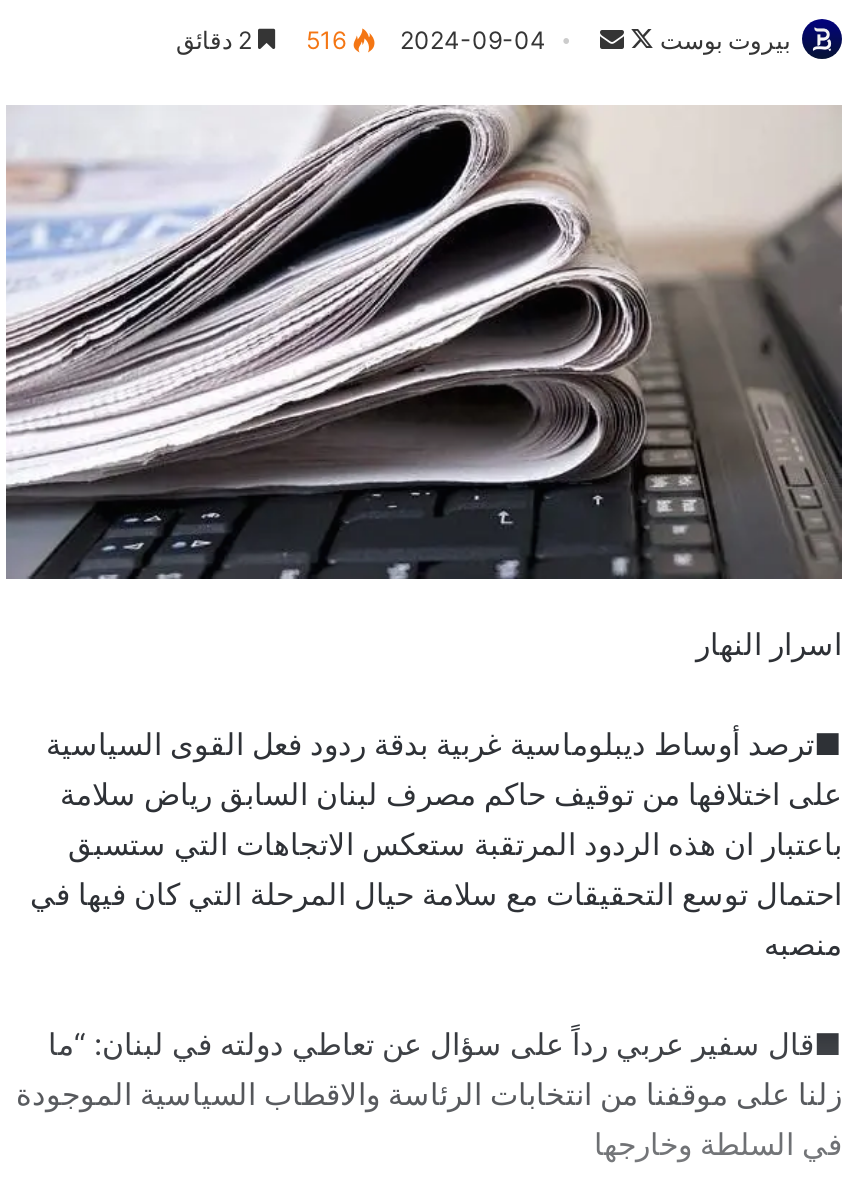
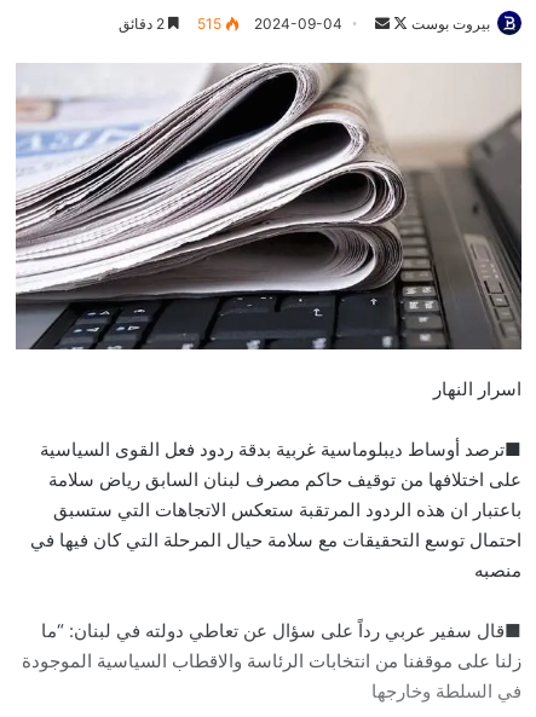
[306,26,346,56] 516 -> [197,15,221,33] 515

